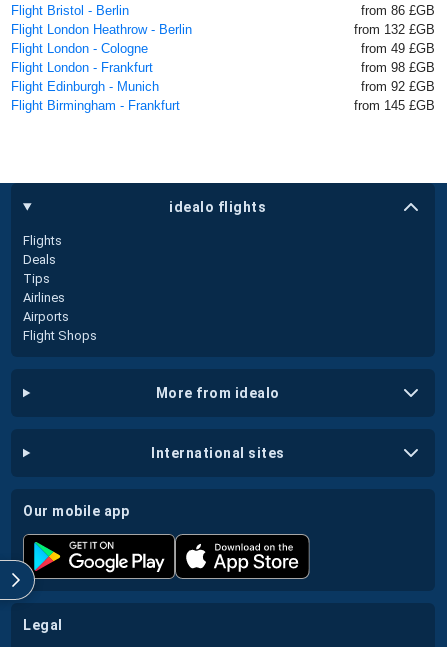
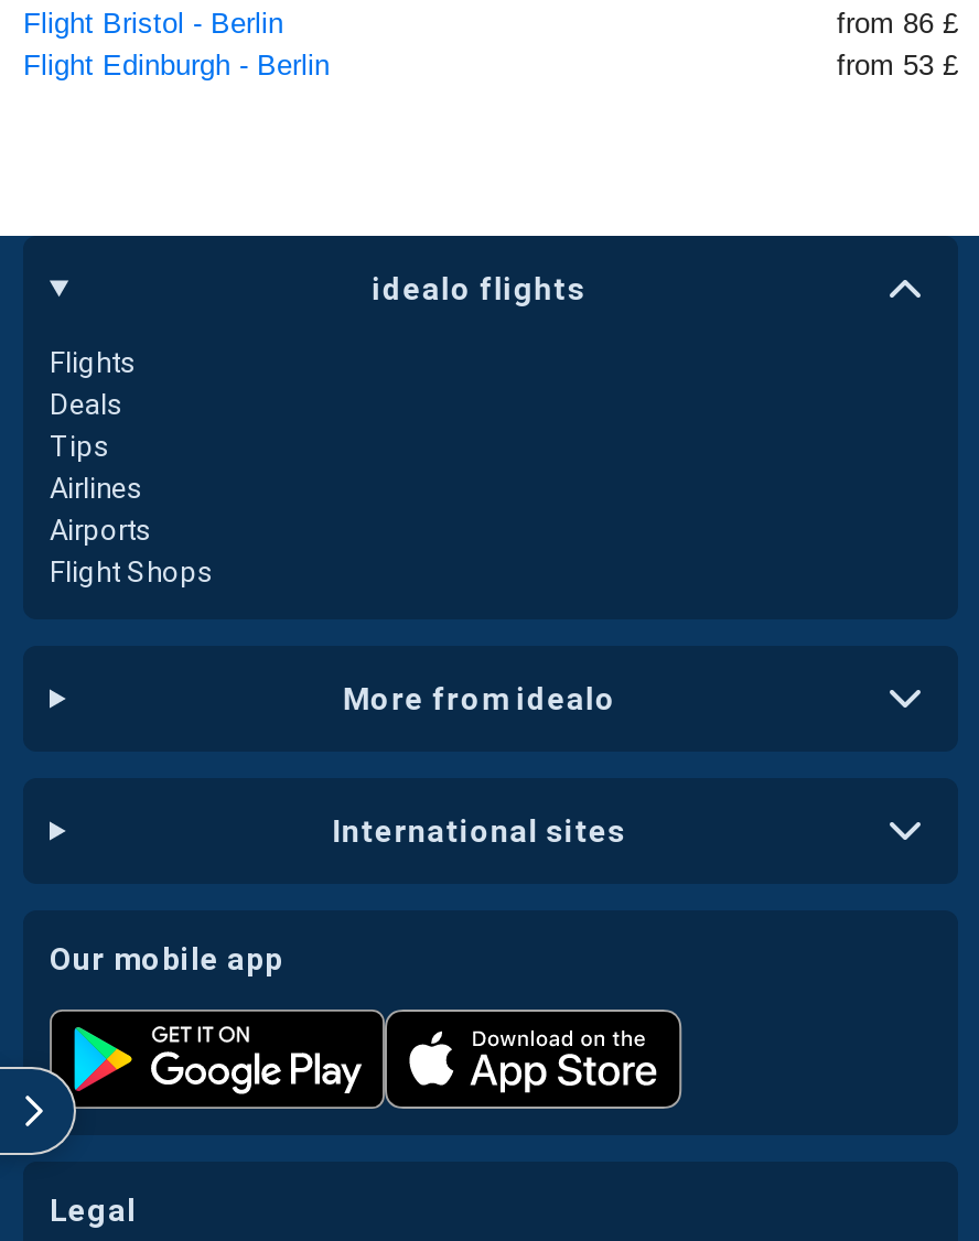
[11,3,435,113] from 86 £GB | Flight London Heathrow - Berlin | from 132 £GB | Flight London - Cologne | from 49 £GB | Flight London - Frankfurt | from 98 £GB | Flight Edinburgh - Munich | from 92 £GB | Flight Birmingham - Frankfurt | from 145 £GB -> [23,7,958,82] from 86 £ | Flight Edinburgh - Berlin | from 53 £

